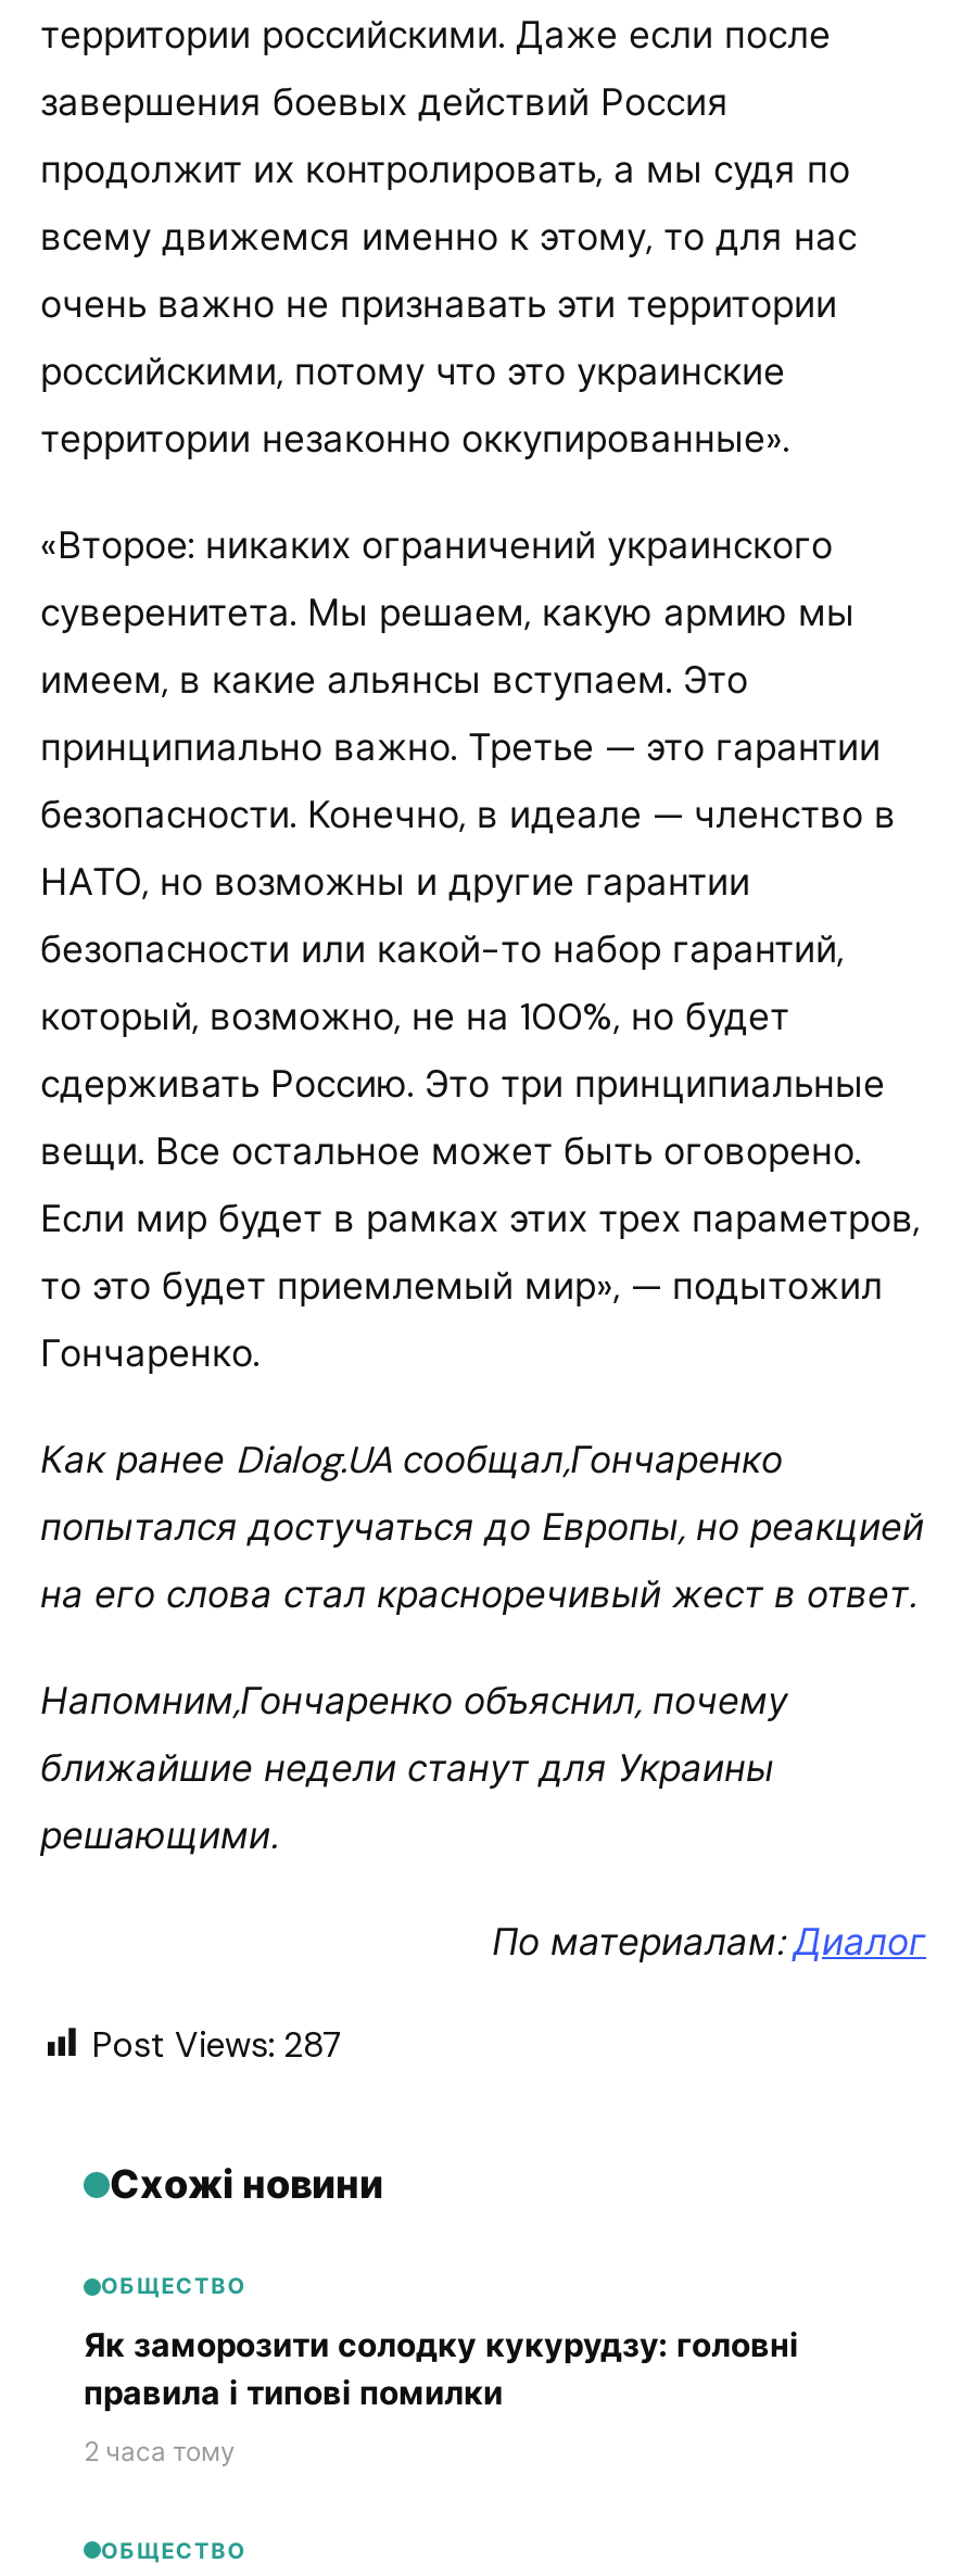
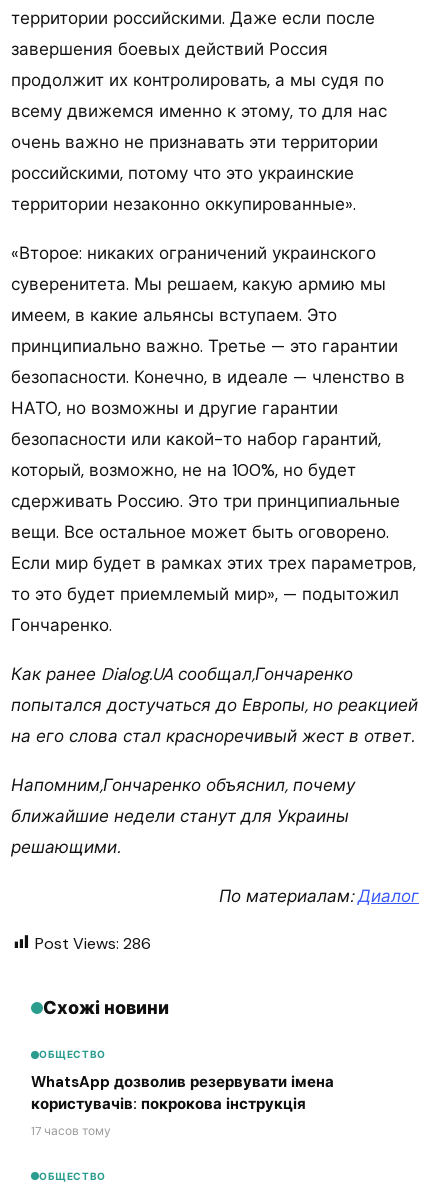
[92,2021,344,2067] Post Views: 287 -> [35,932,151,953] Post Views: 286
[84,2324,798,2470] Як заморозити солодку кукурудзу: головні | правила і типові помилки | 2 часа тому -> [31,1072,334,1139] WhatsApp дозволив резервувати імена | користувачів: покрокова інструкція | 17 часов тому

